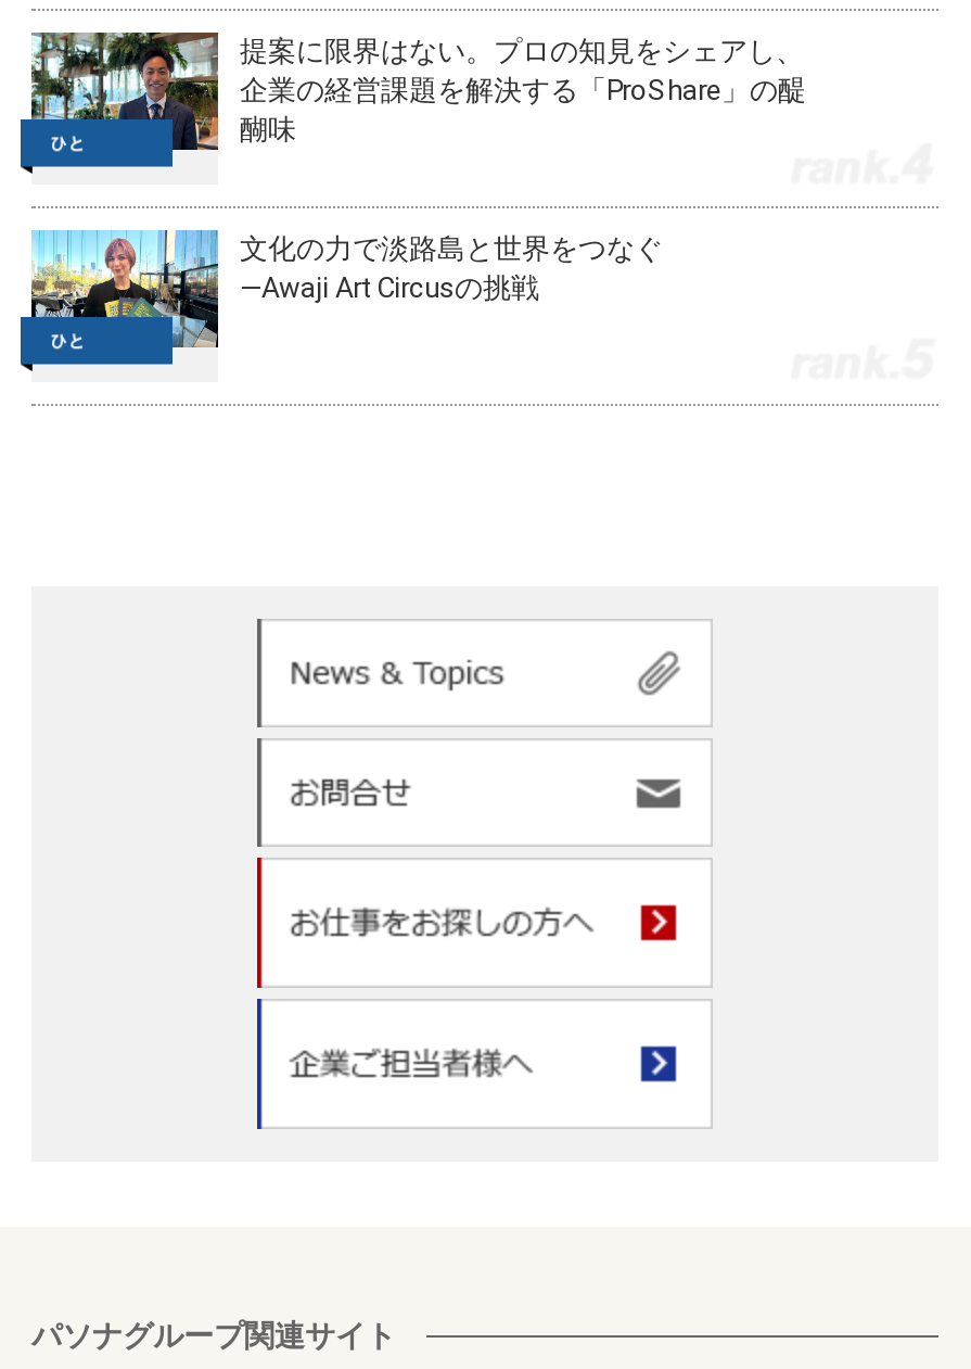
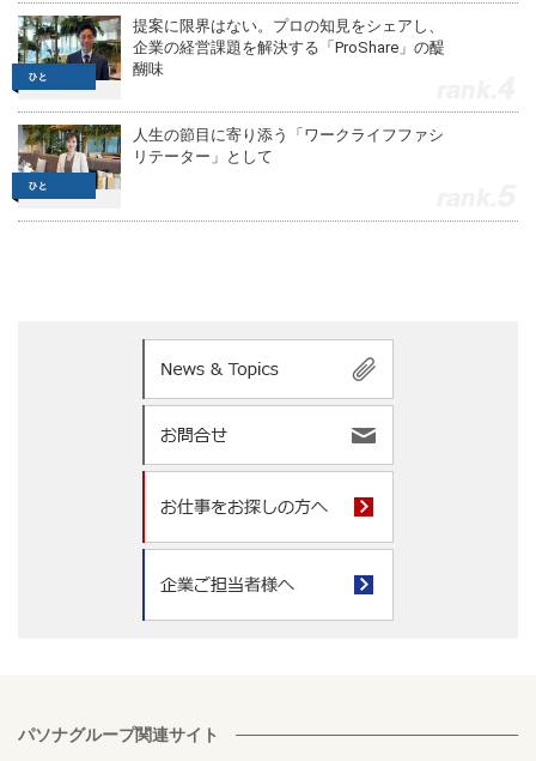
[29,228,663,350] [image] | 文化の力で淡路島と世界をつなぐ | —Awaji Art Circusの挑戦 -> [17,123,444,191] [image] | 人生の節目に寄り添う「ワークライフファシ | リテーター」として

